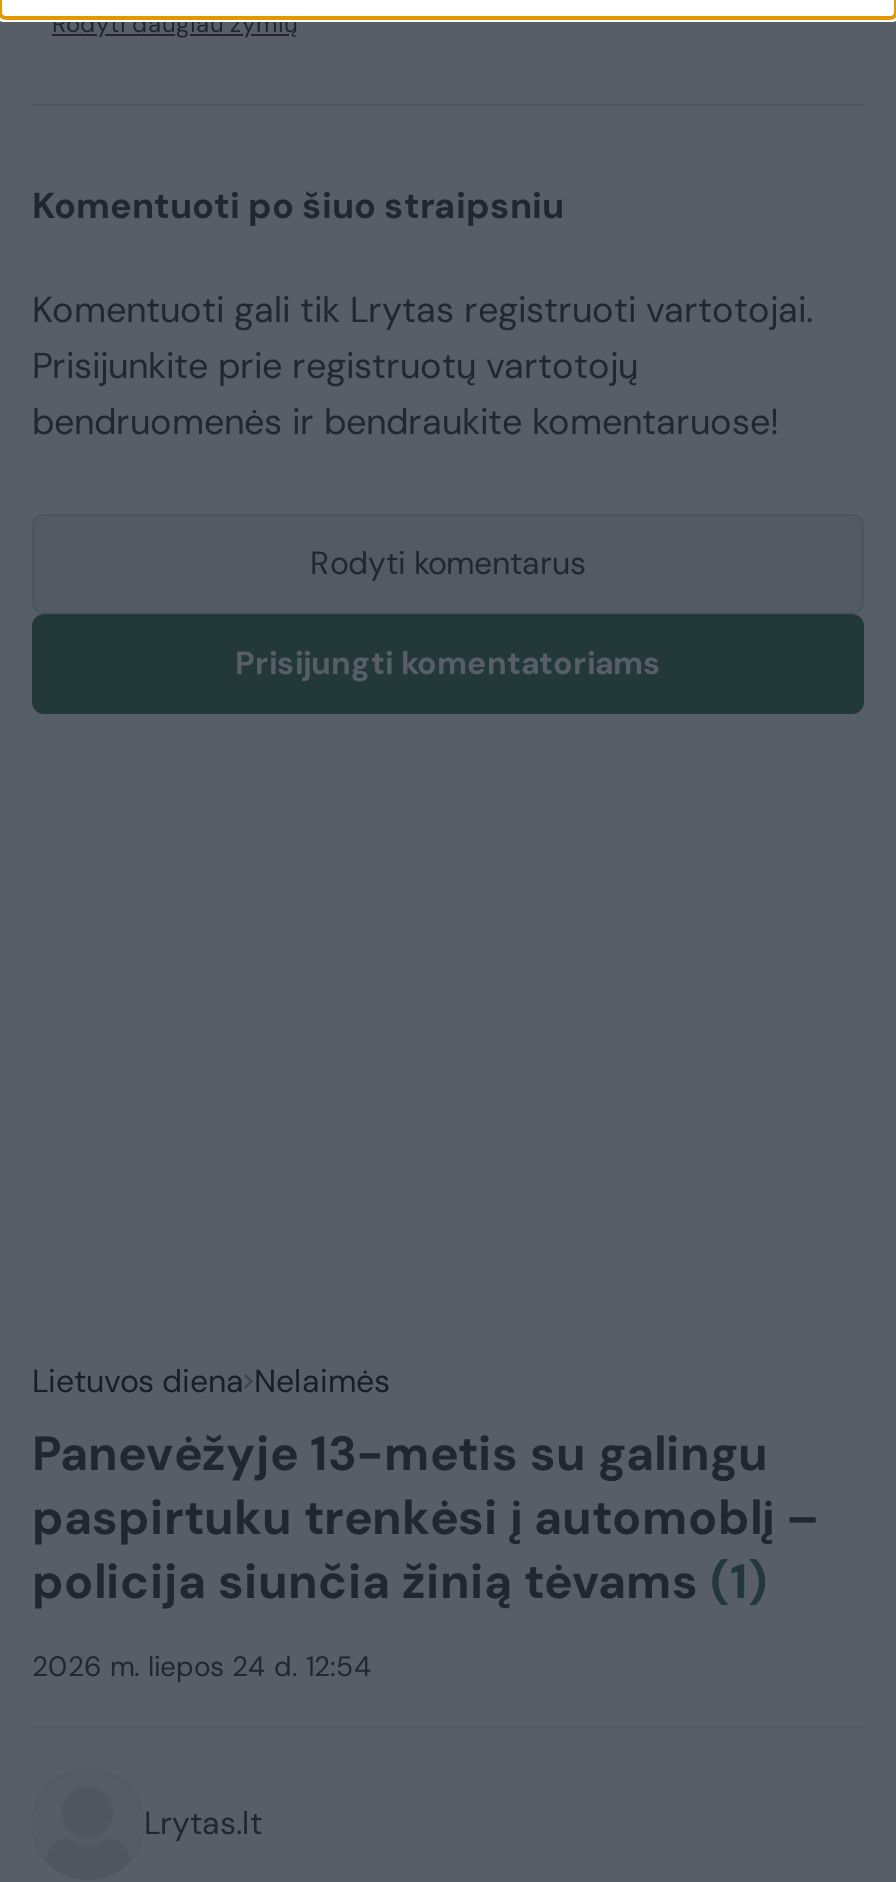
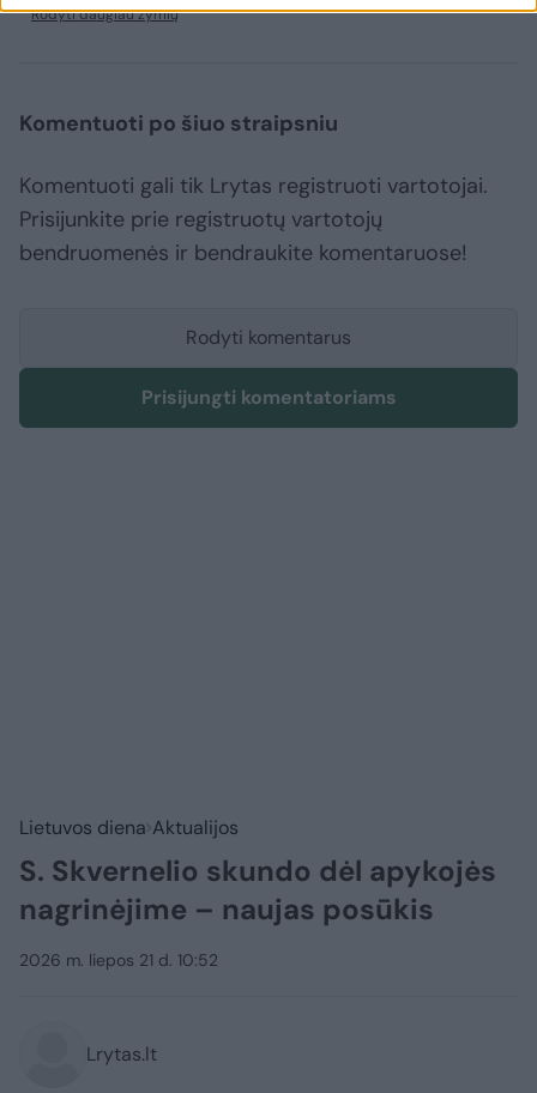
[32,1361,820,1613] Lietuvos diena Nelaimės | Panevėžyje 13-metis su galingu | paspirtuku trenkėsi į automoblį – | policija siunčia žinią tėvams (1) -> [19,815,496,928] Lietuvos diena Aktualijos | S. Skvernelio skundo dėl apykojės | nagrinėjime – naujas posūkis
[32,1649,372,1685] 2026 m. liepos 24 d. 12:54 -> [19,950,218,971] 2026 m. liepos 21 d. 10:52

